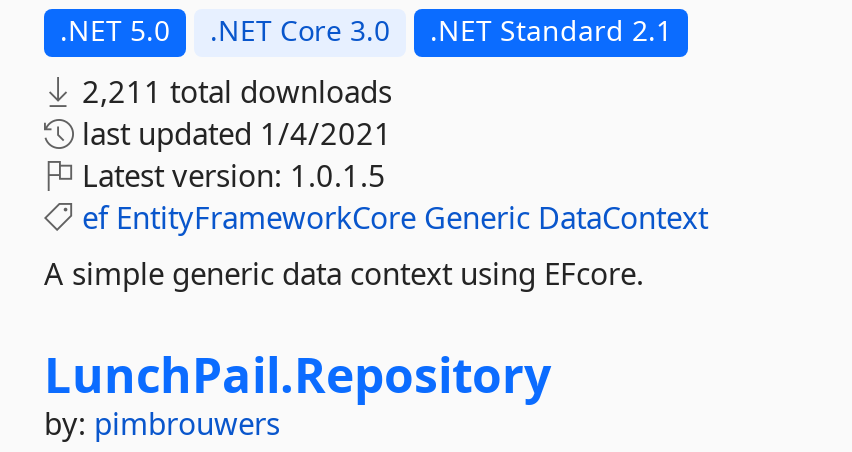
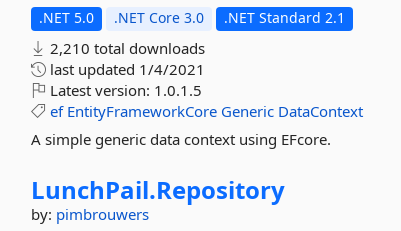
[74,71,392,111] 2,211 total downloads -> [46,38,205,58] 2,210 total downloads

